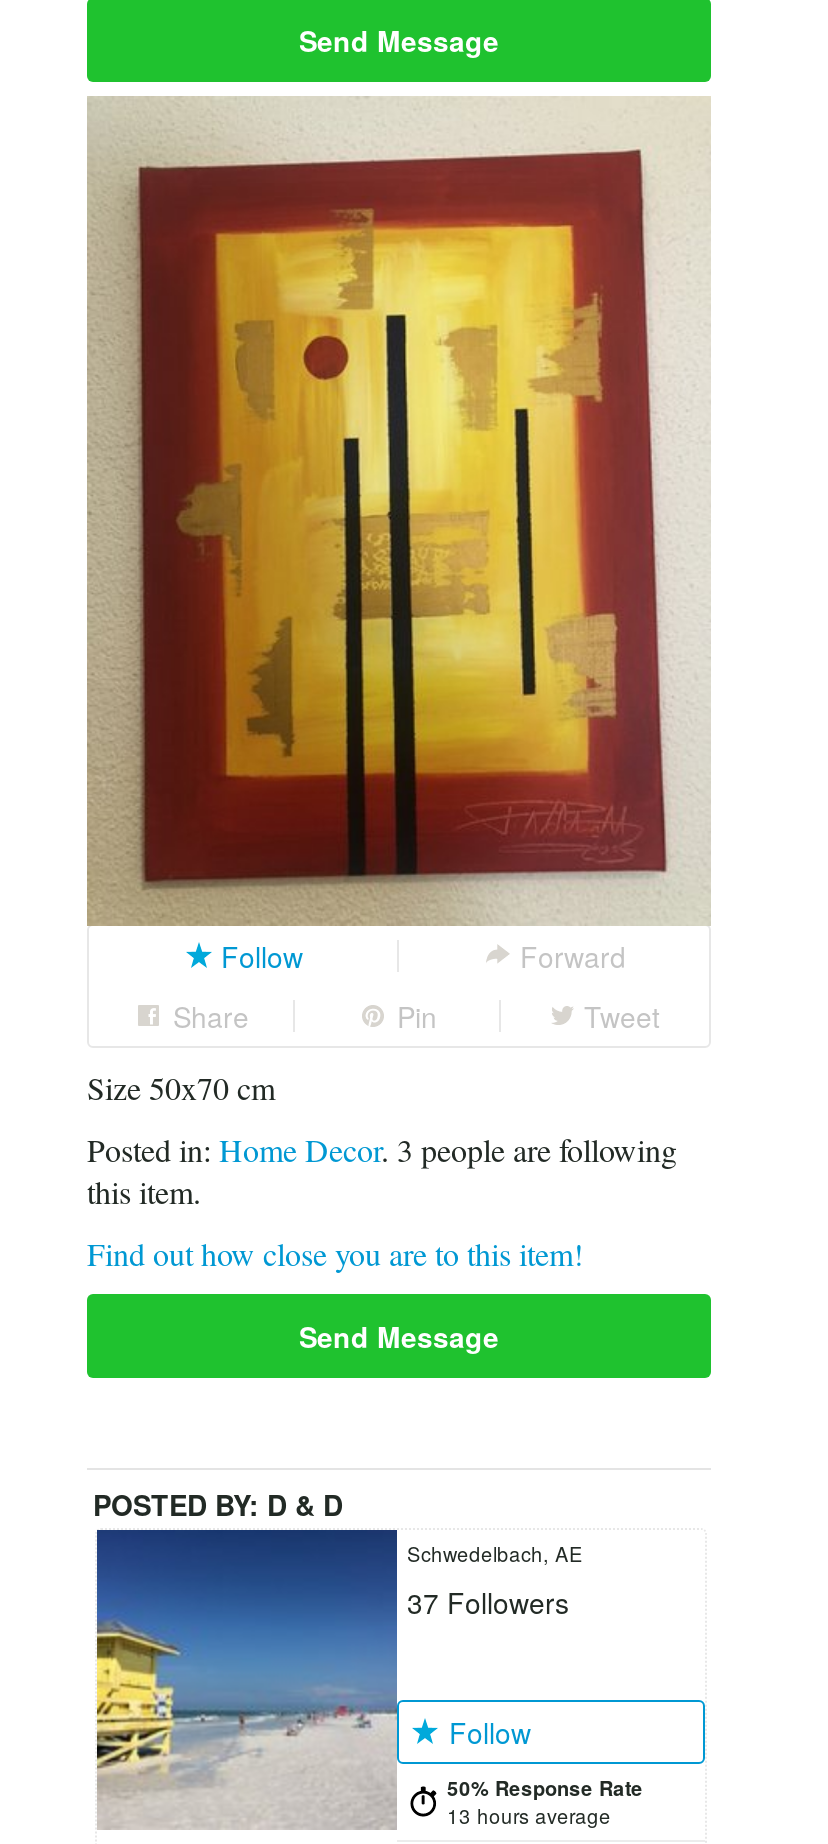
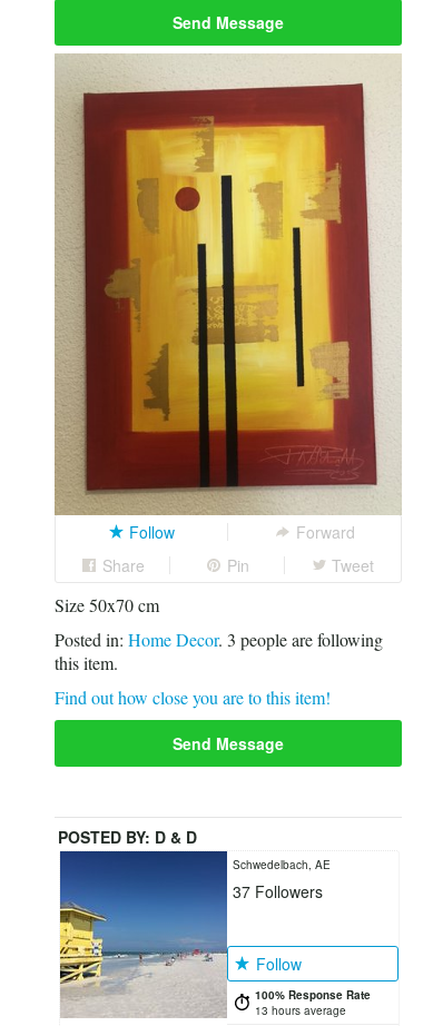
[447,1775,643,1803] 50% Response Rate -> [255,987,371,1003] 100% Response Rate

